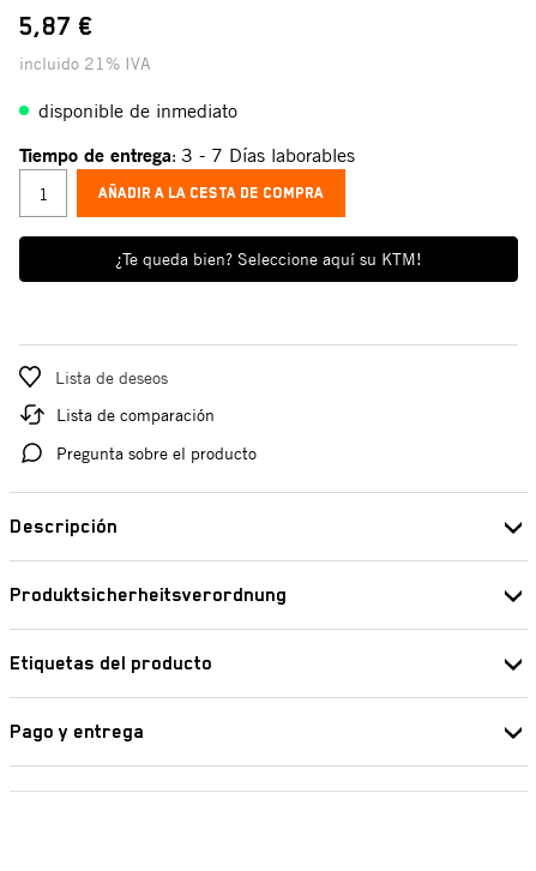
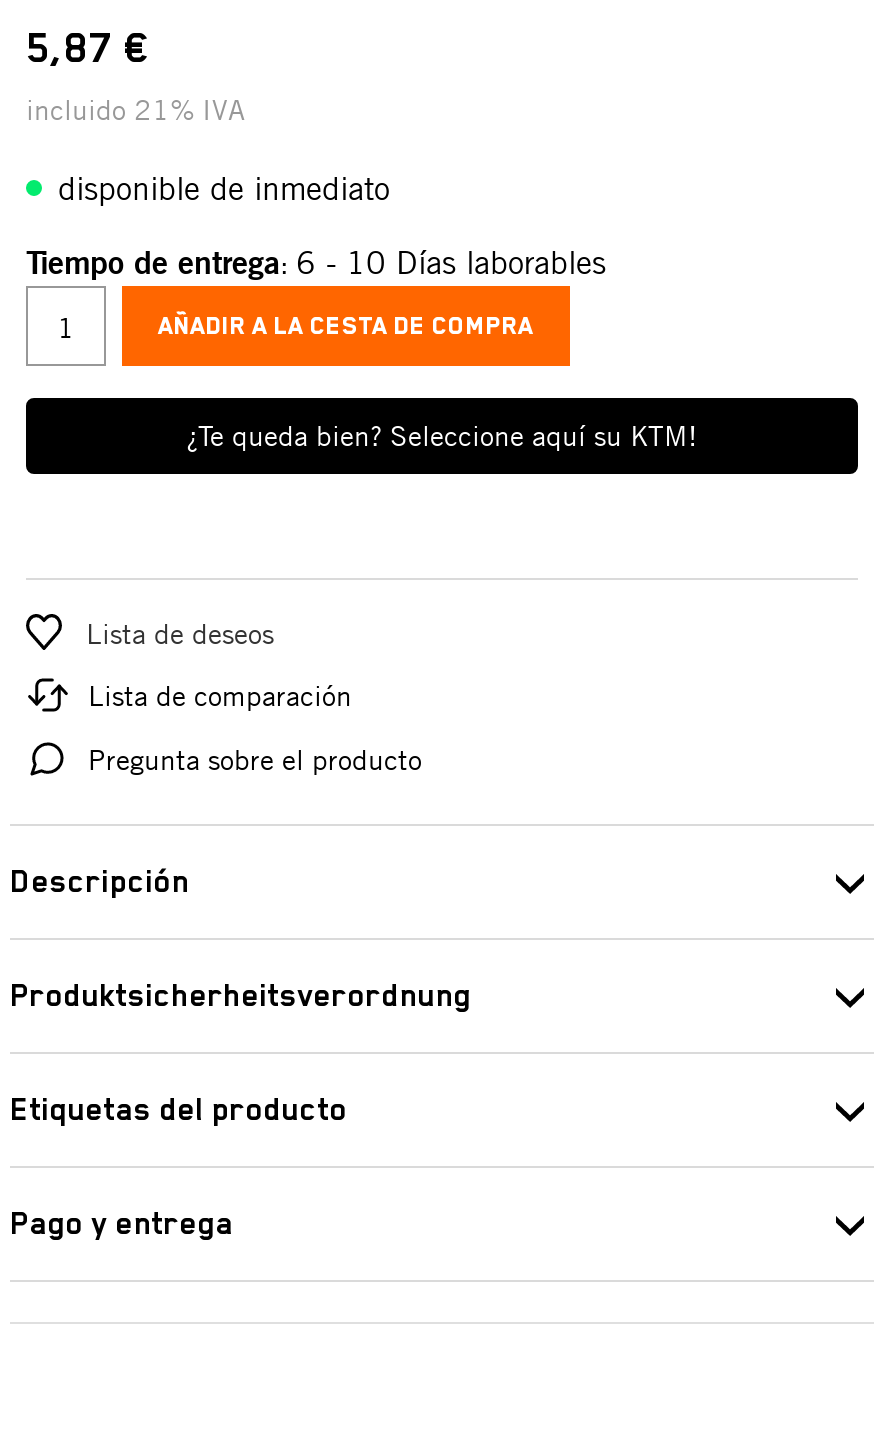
[19,142,355,167] Tiempo de entrega: 3 - 7 Días laborables -> [26,240,606,282] Tiempo de entrega: 6 - 10 Días laborables

